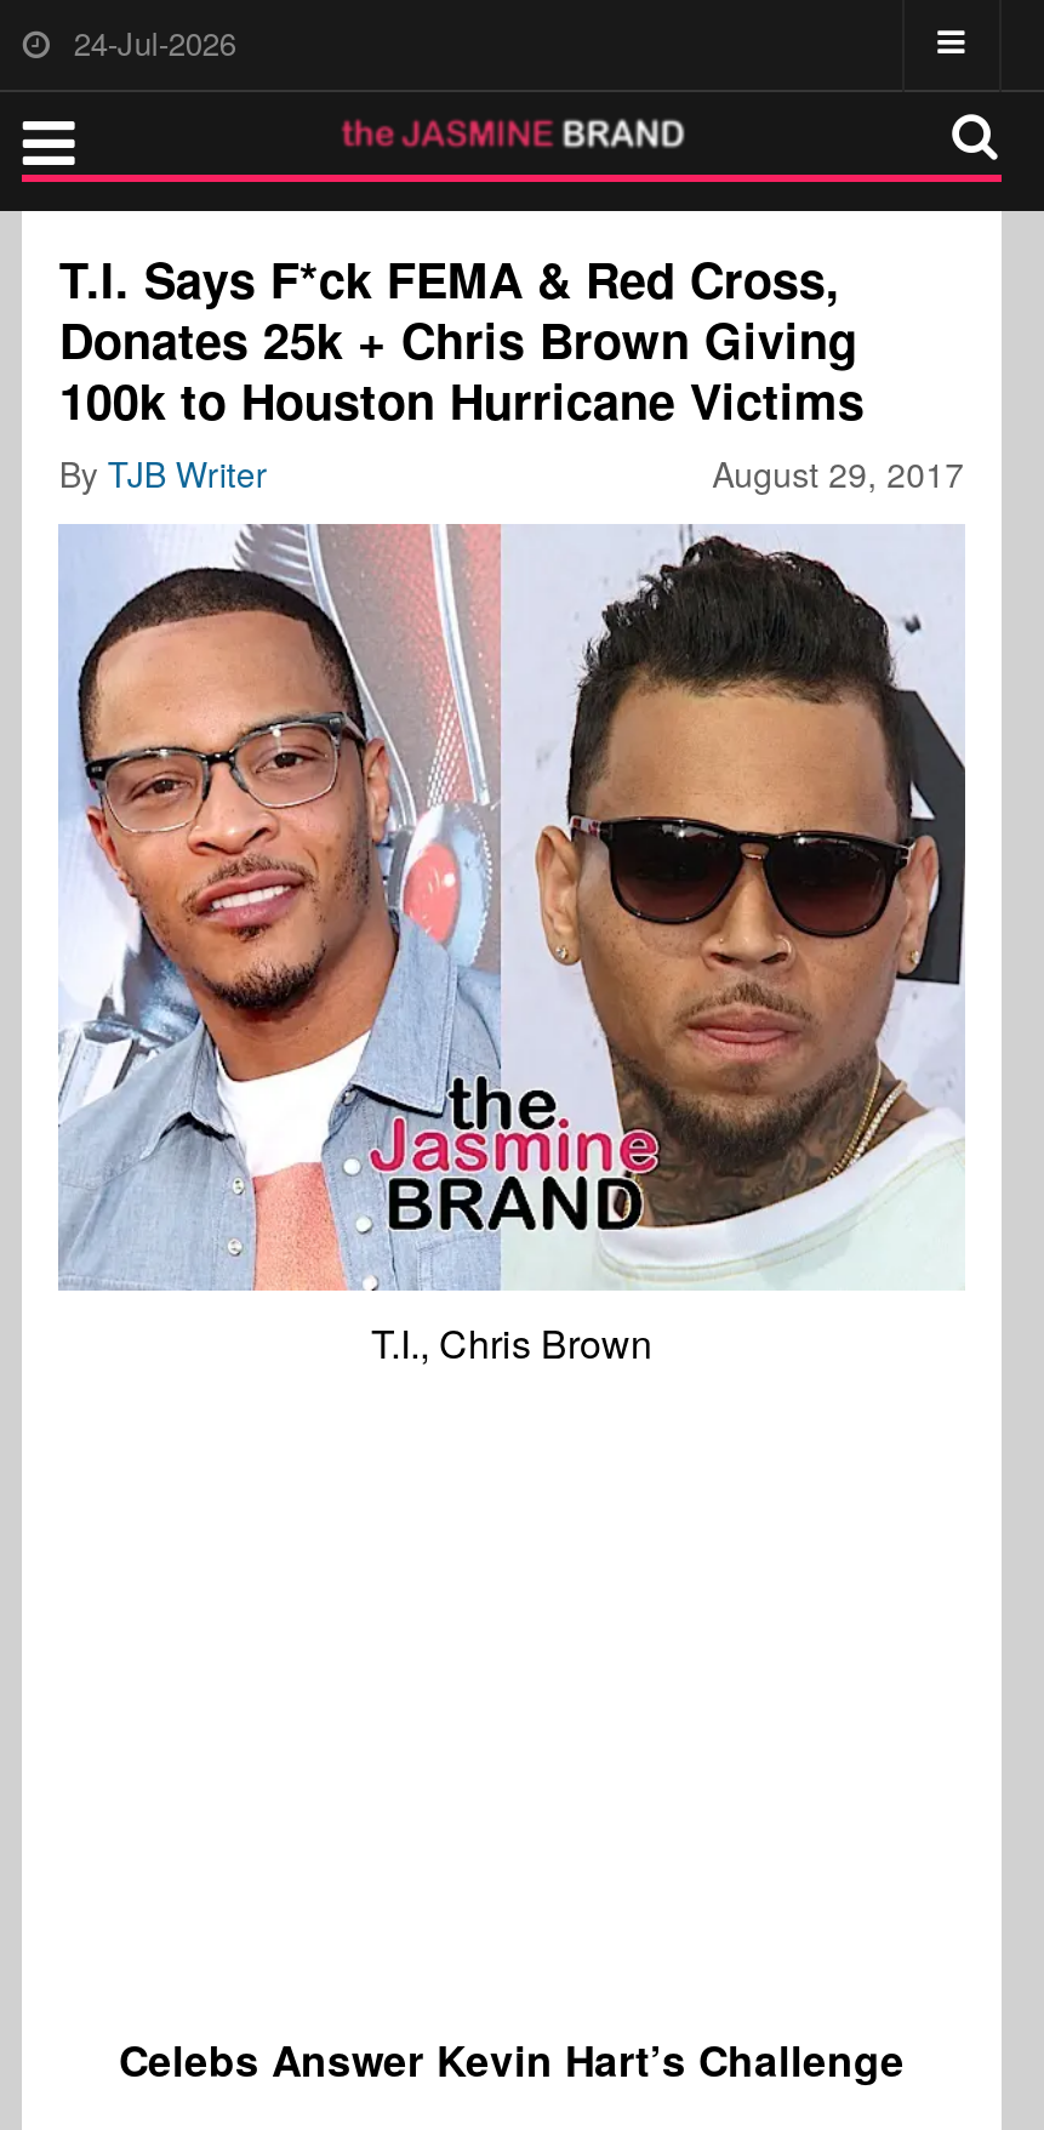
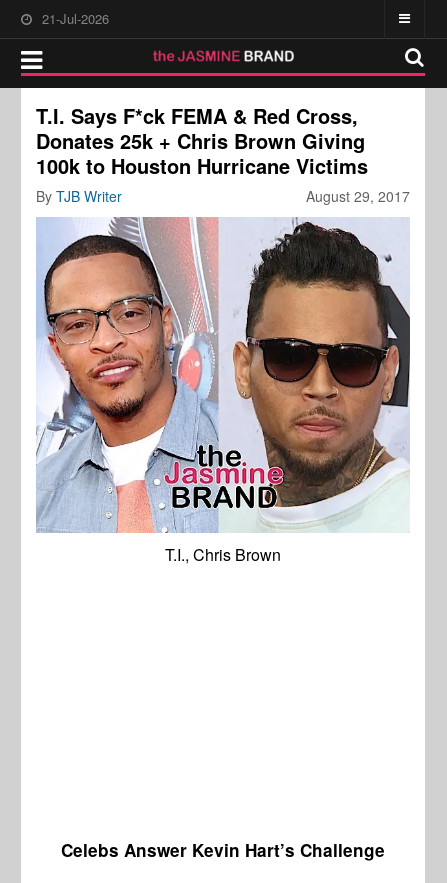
[74,19,236,66] 24-Jul-2026 -> [42,9,109,28] 21-Jul-2026

